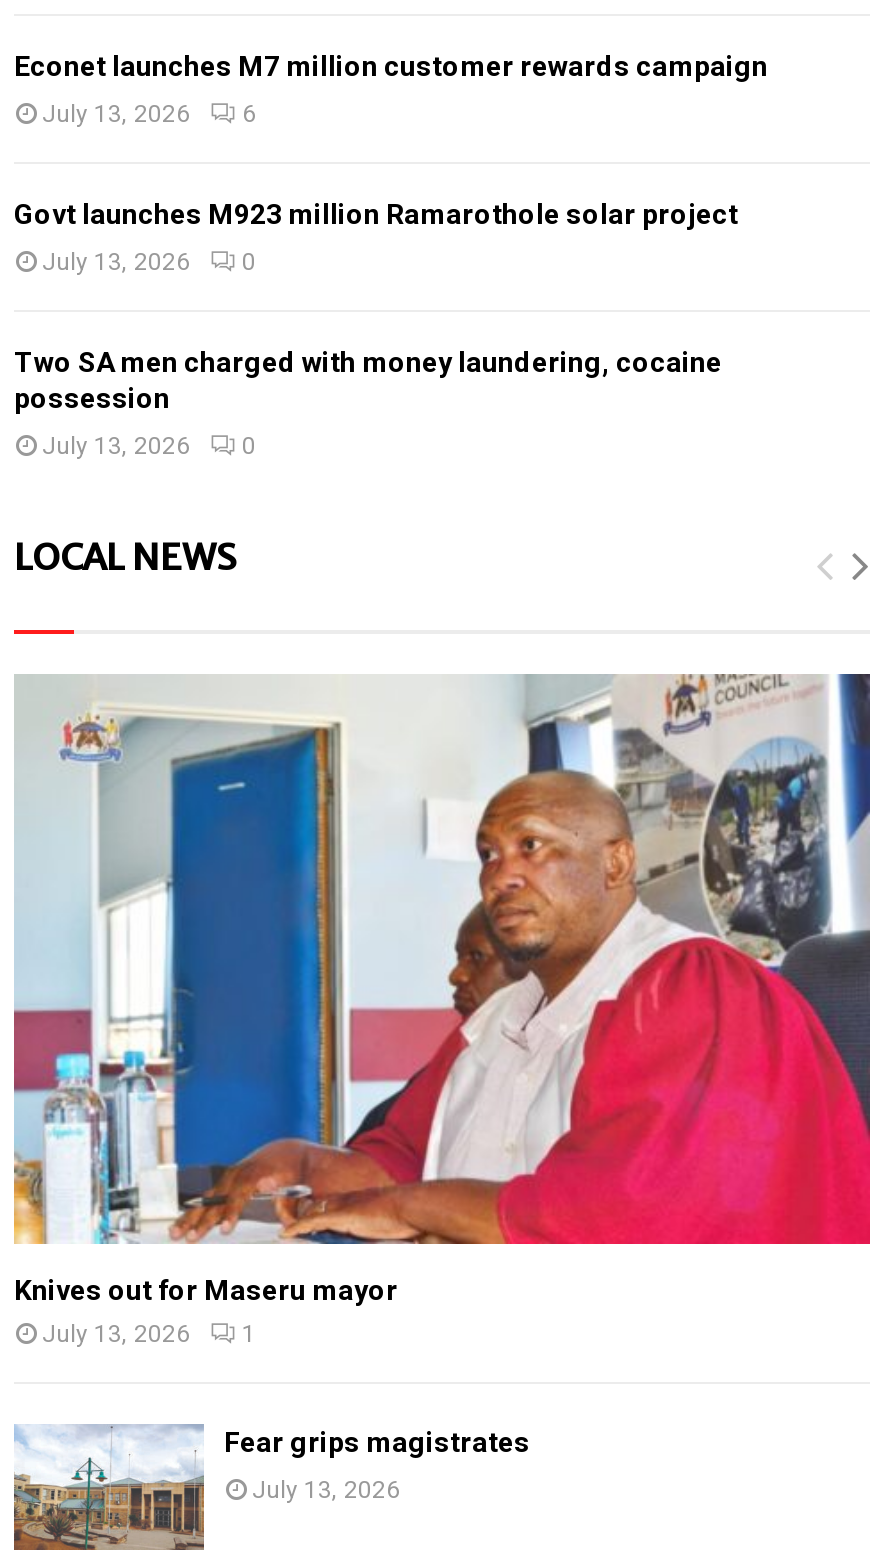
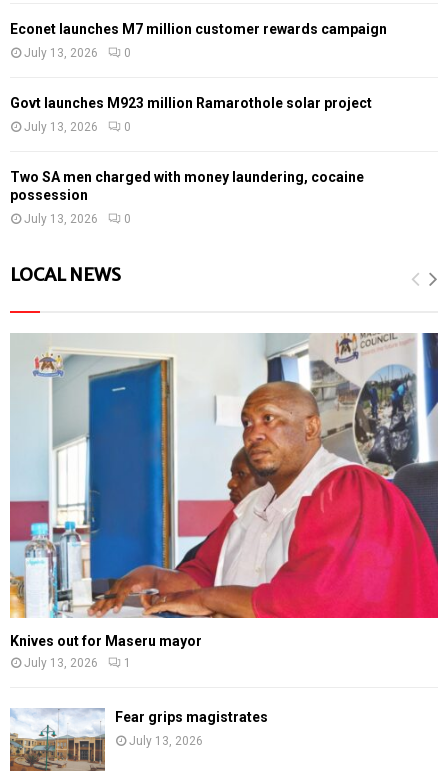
[42,99,256,127] July 13, 2026 6 -> [24,46,131,60] July 13, 2026 0

